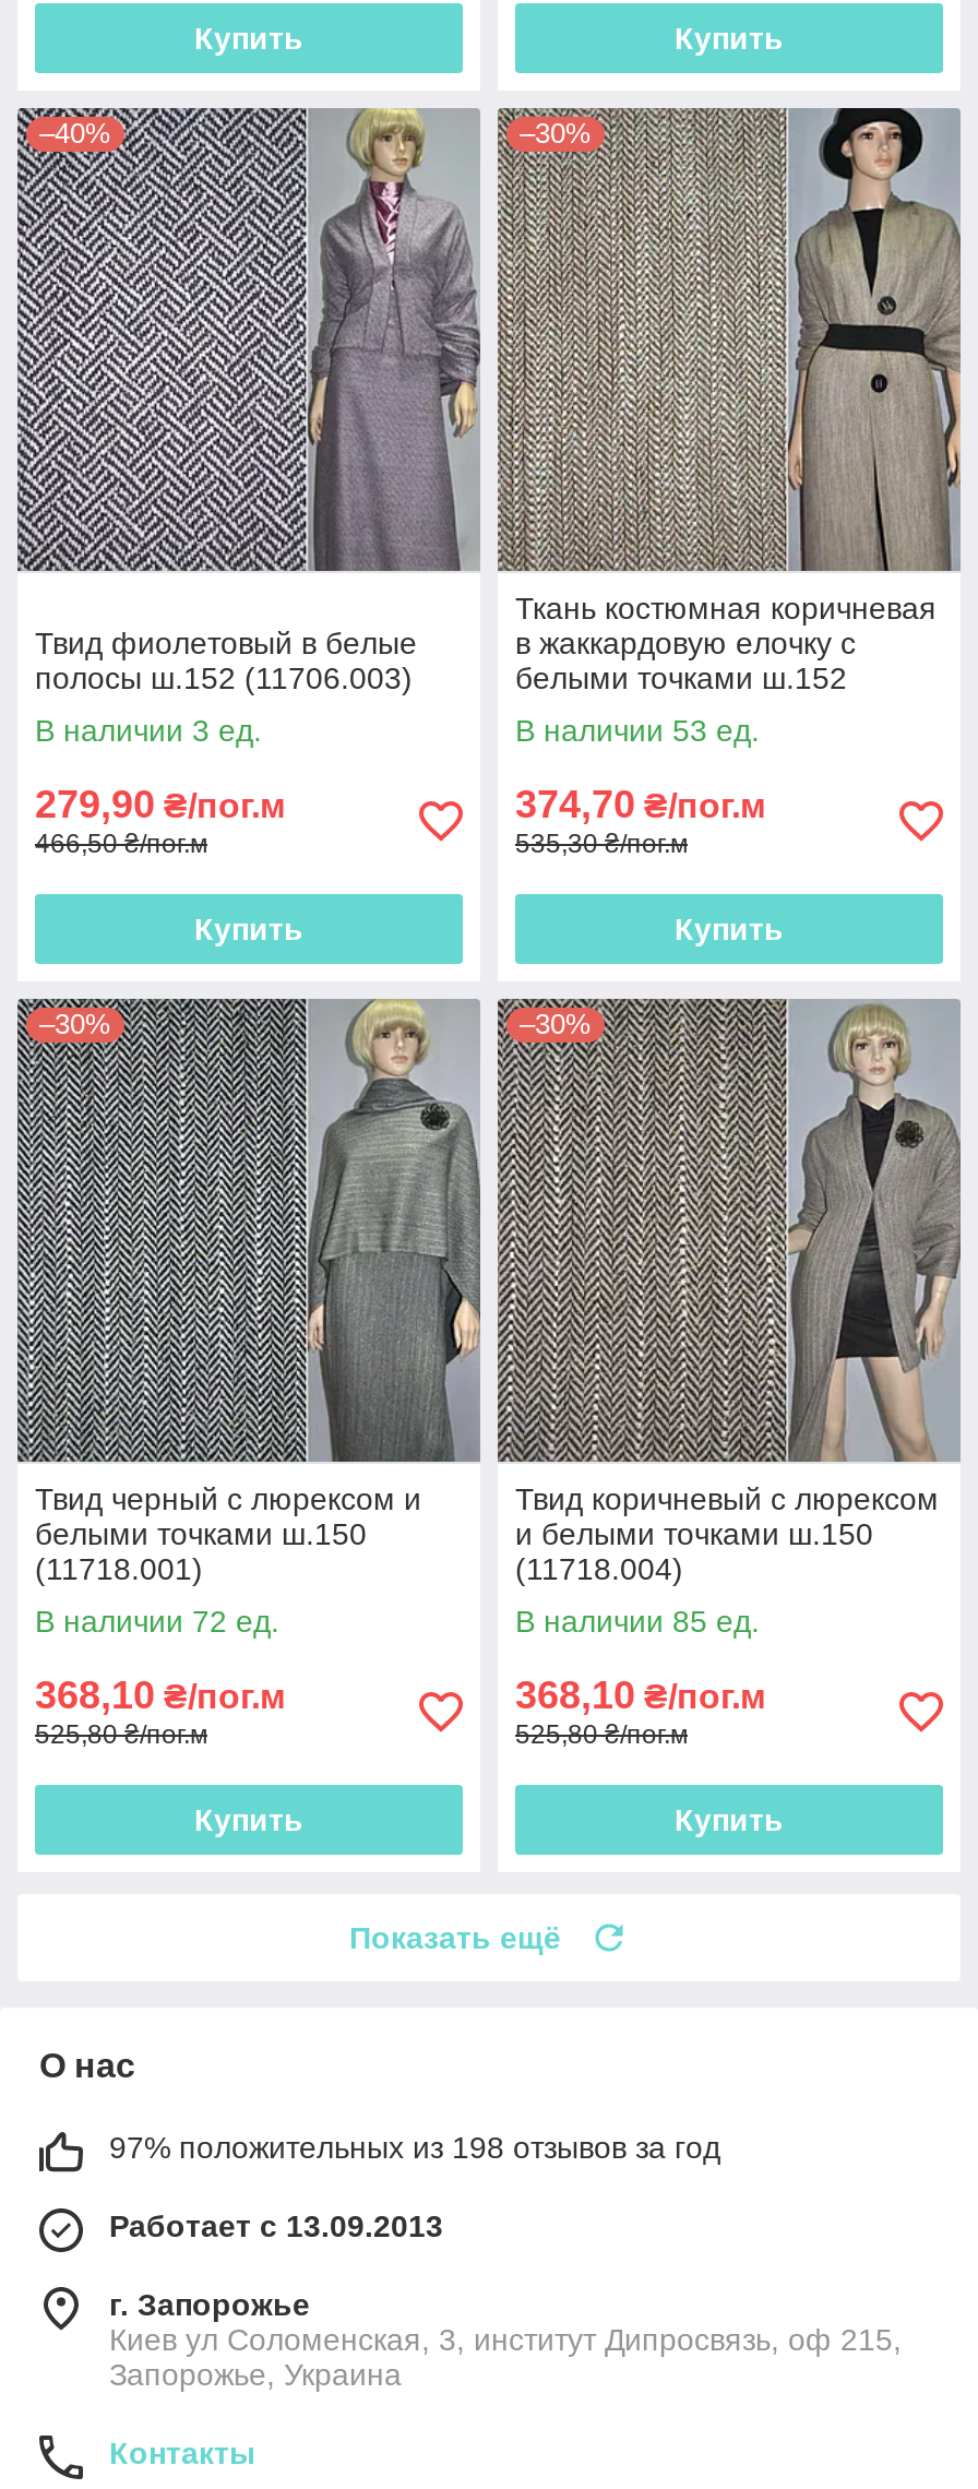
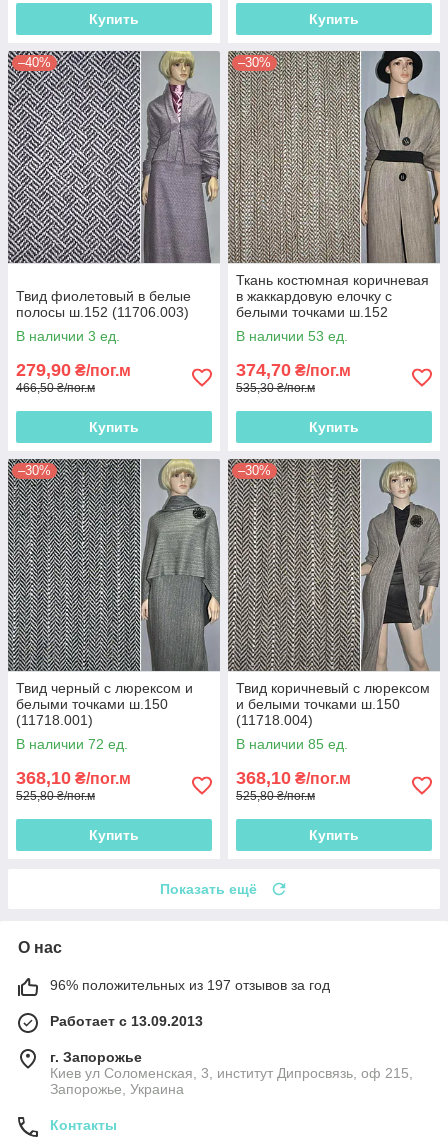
[109,2131,720,2166] 97% положительных из 198 отзывов за год -> [50,977,330,993] 96% положительных из 197 отзывов за год

